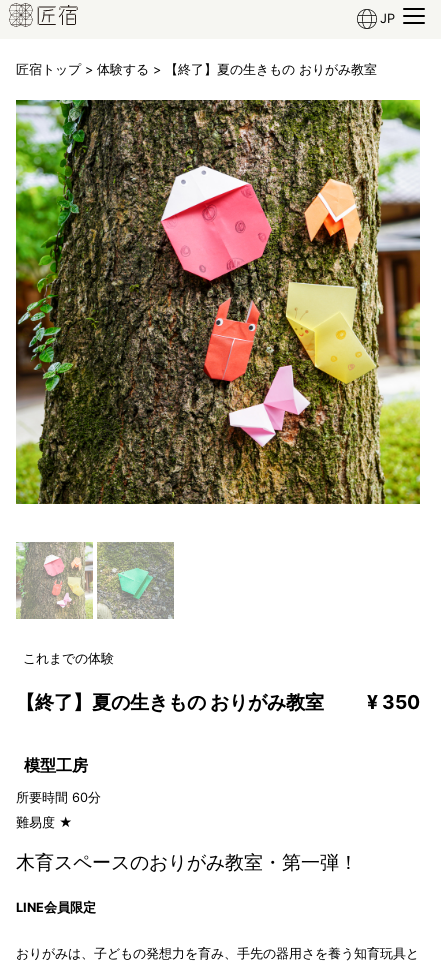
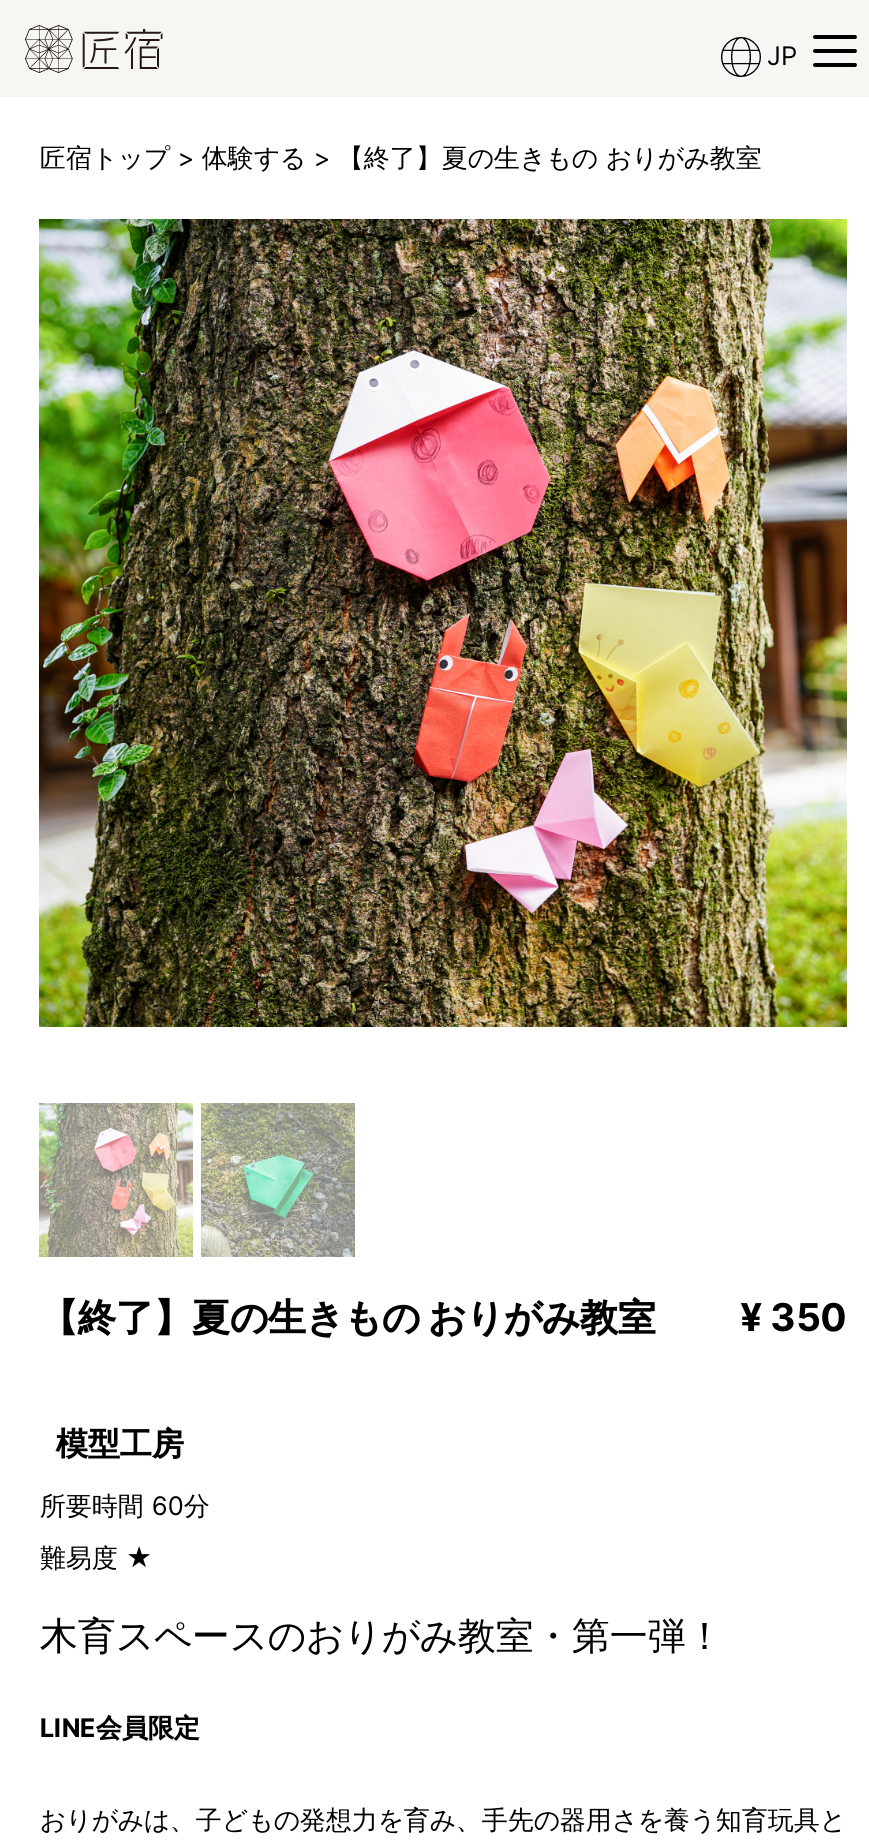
[23,651,114,666] これまでの体験 -> none

